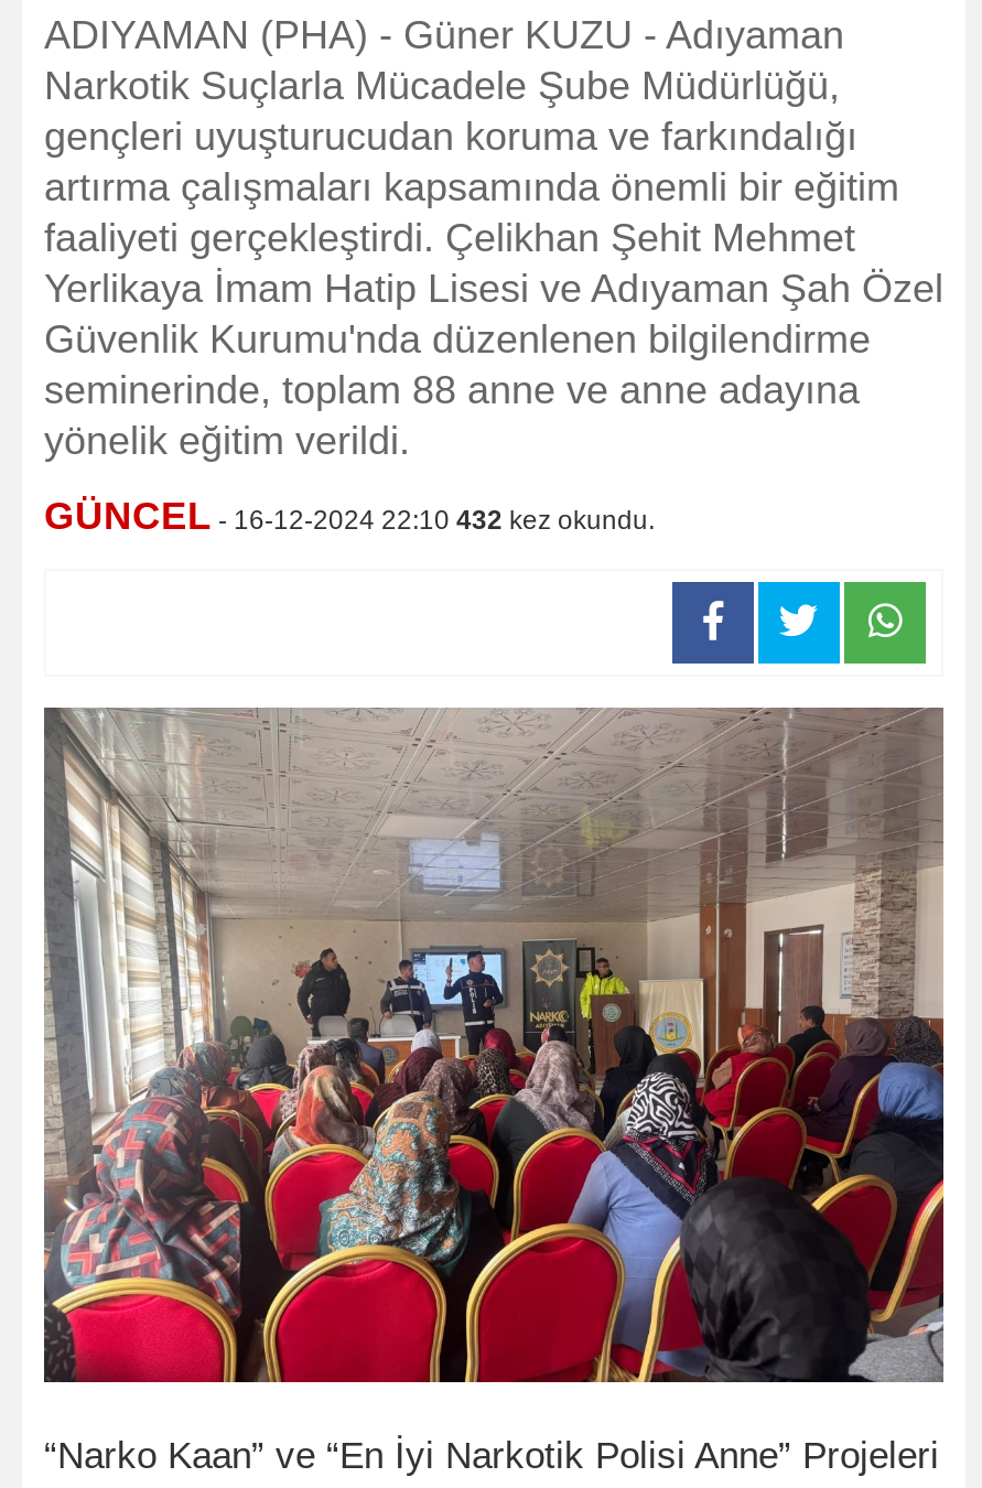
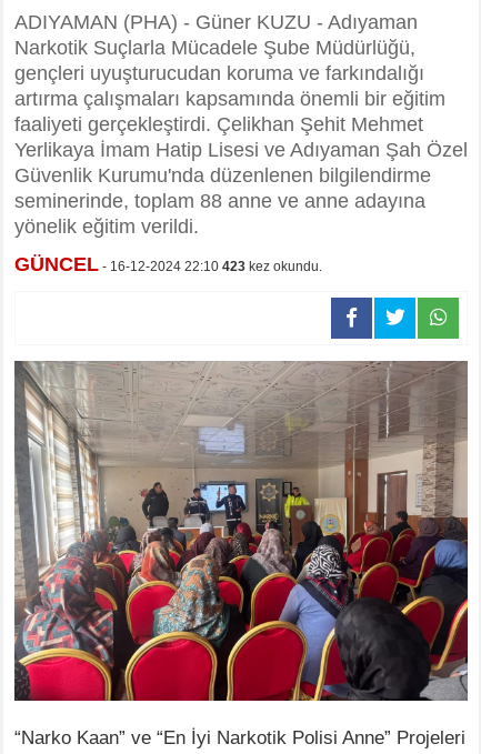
[44,494,655,538] GÜNCEL - 16-12-2024 22:10 432 kez okundu. -> [14,253,322,275] GÜNCEL - 16-12-2024 22:10 423 kez okundu.

